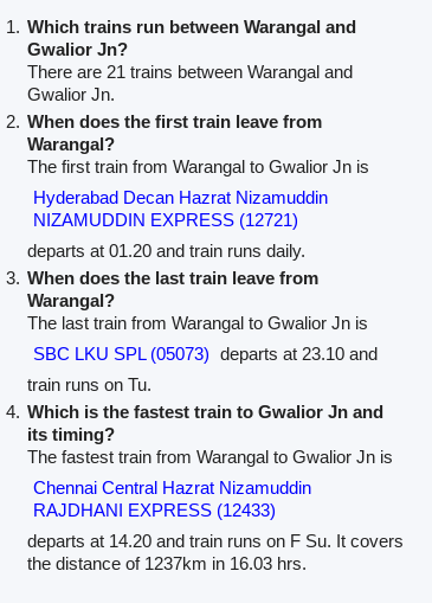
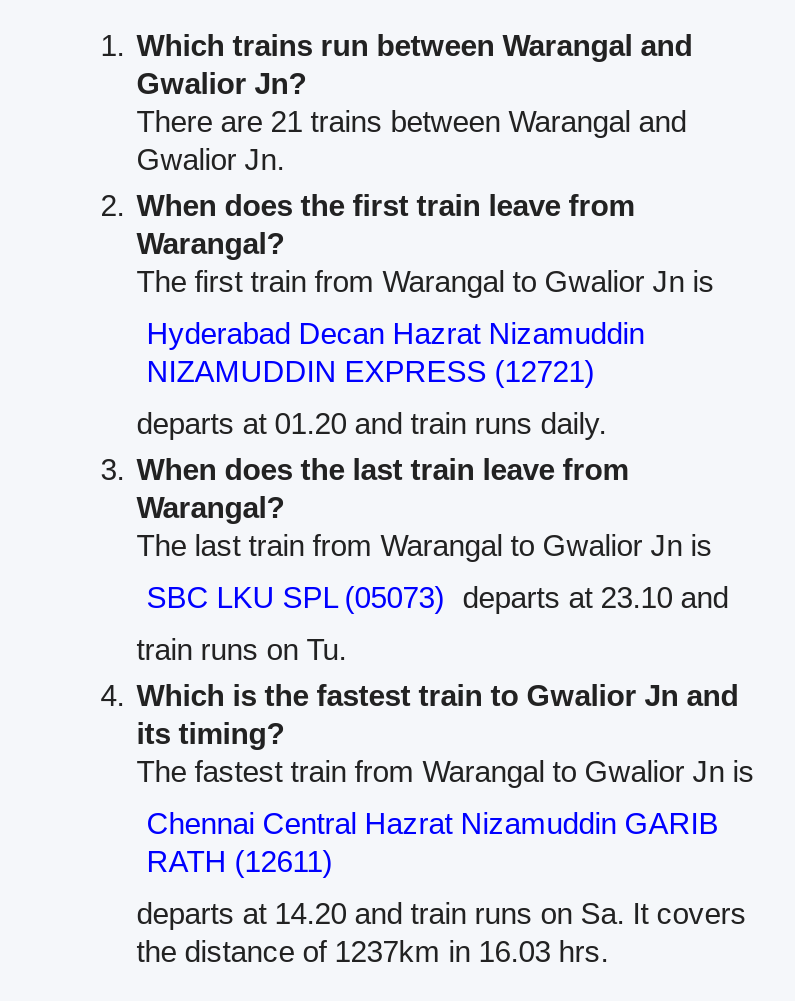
[33,477,311,520] Chennai Central Hazrat Nizamuddin | RAJDHANI EXPRESS (12433) -> [147,806,719,878] Chennai Central Hazrat Nizamuddin GARIB | RATH (12611)
[27,530,403,551] departs at 14.20 and train runs on F Su. It covers -> [137,896,747,930] departs at 14.20 and train runs on Sa. It covers

